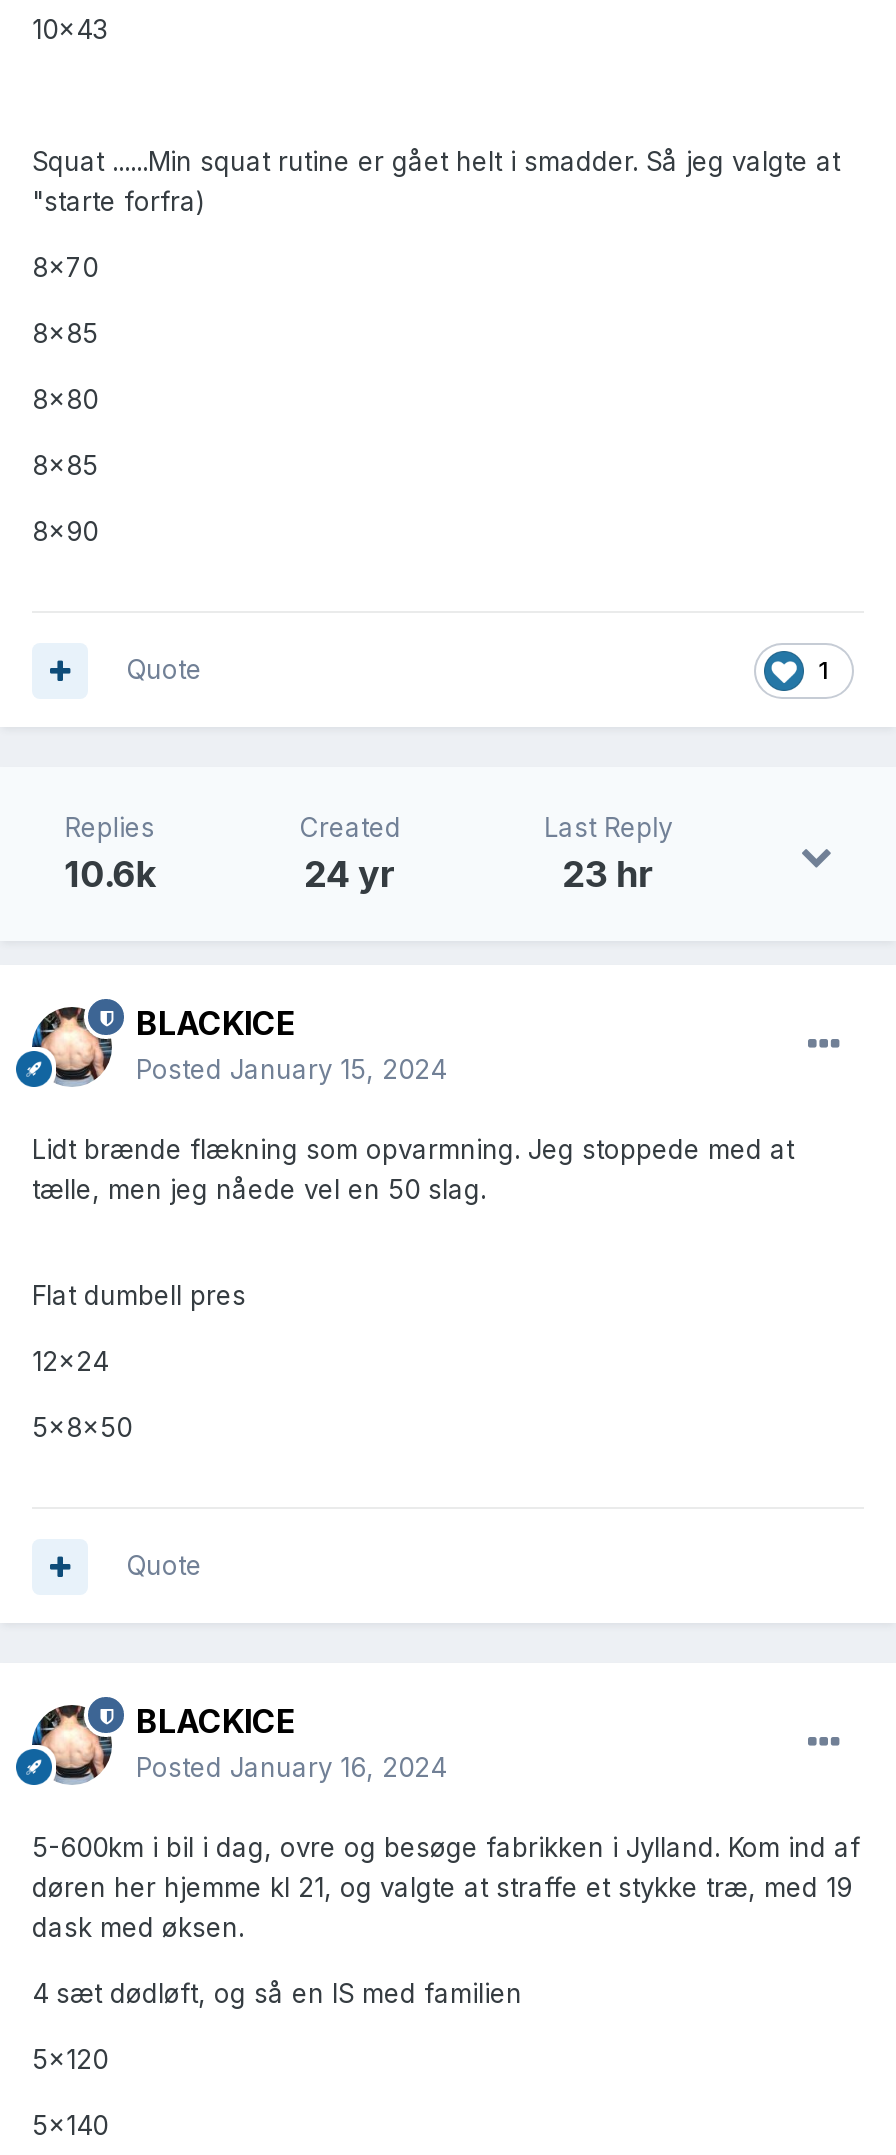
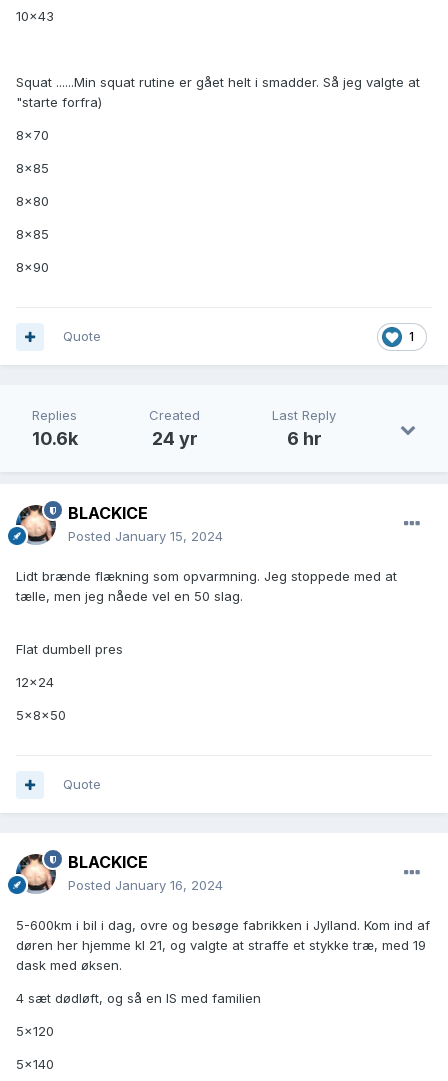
[562,854,654,896] 23 hr -> [287,428,322,449] 6 hr

